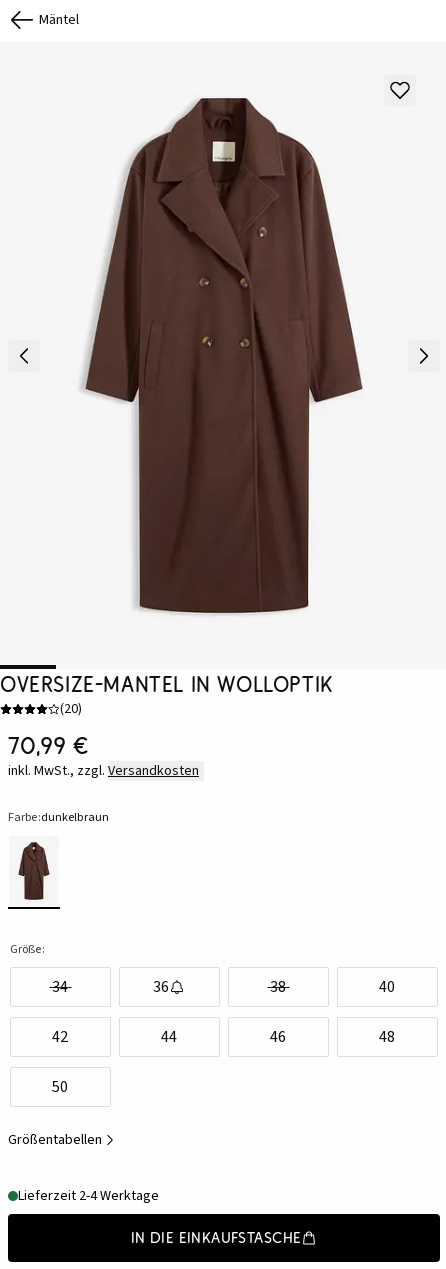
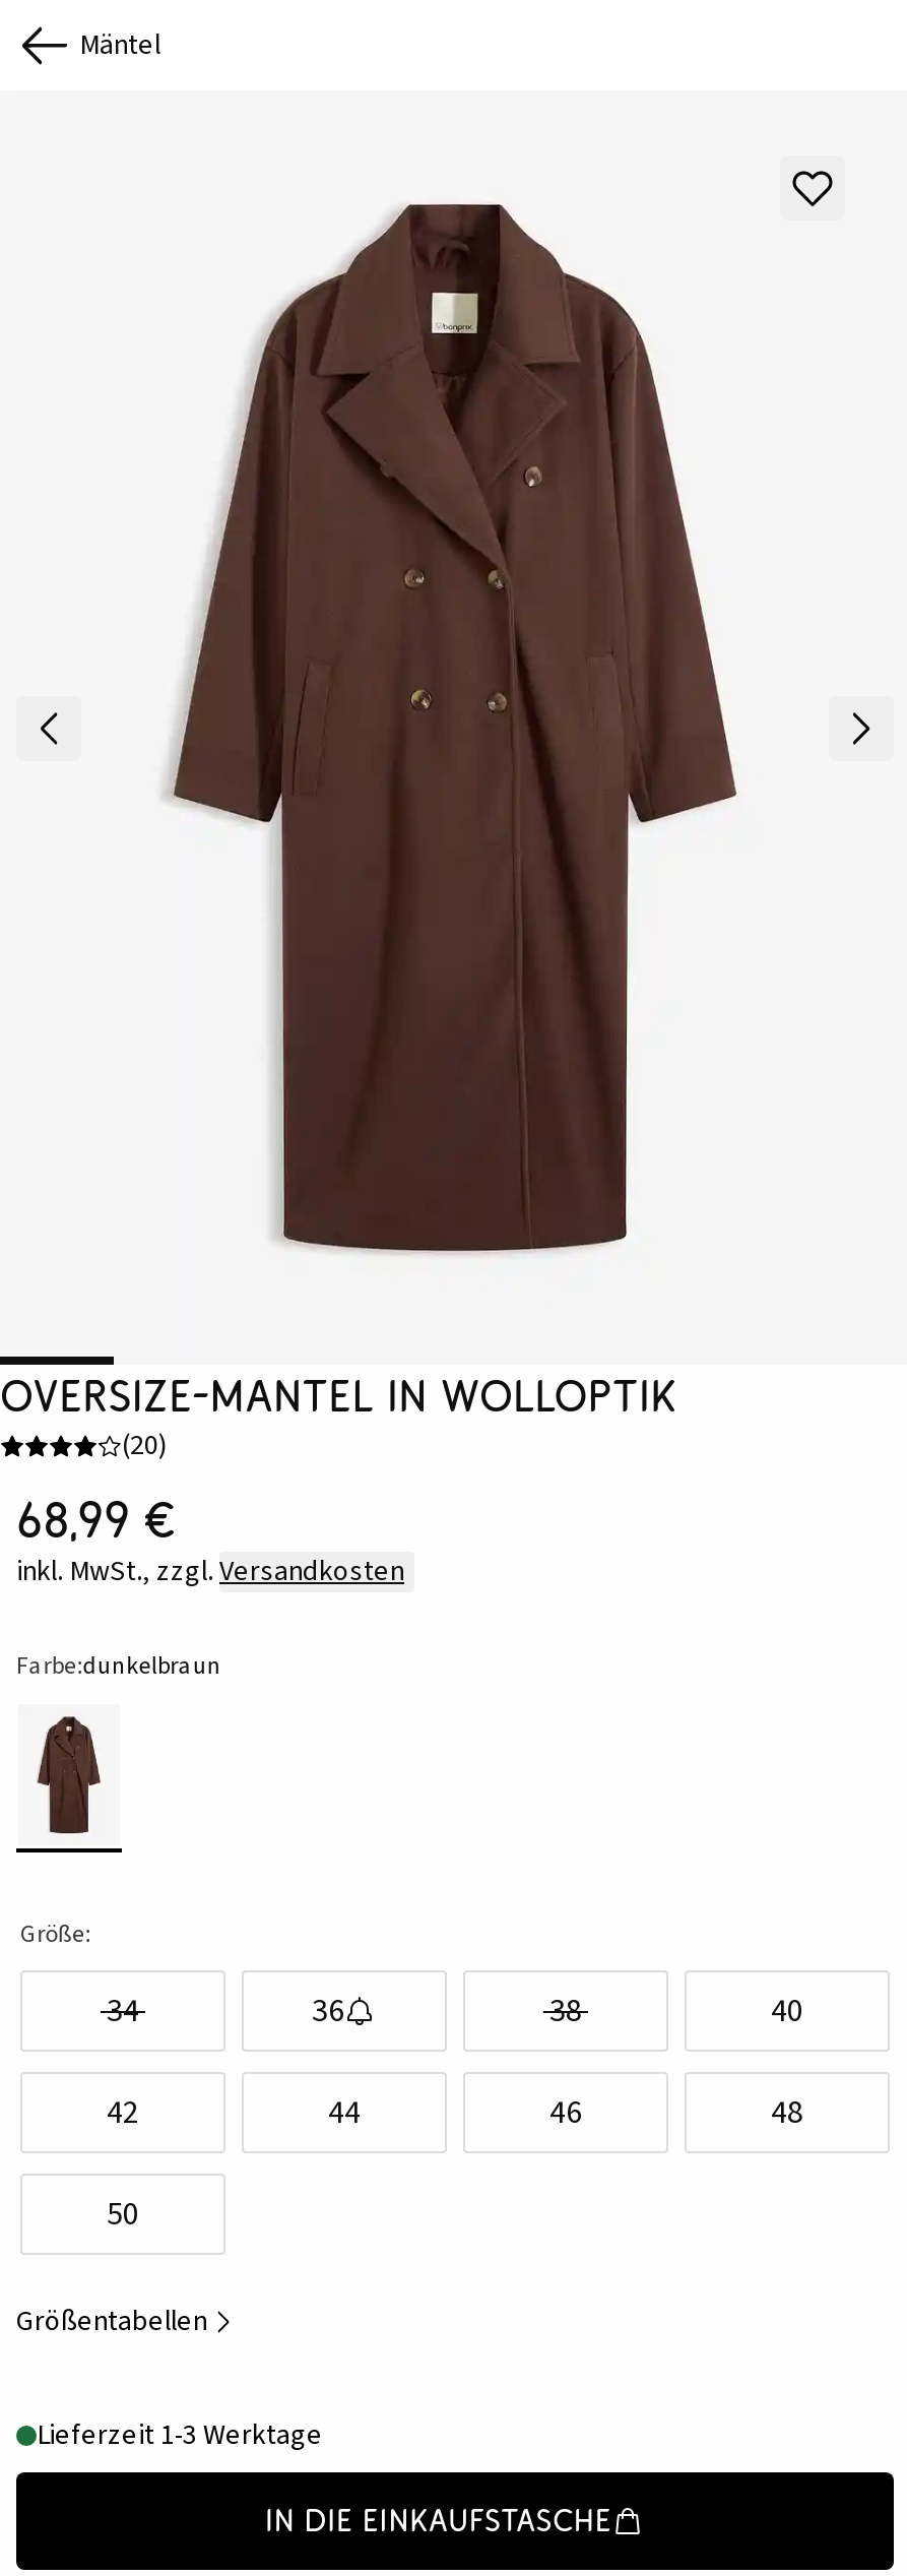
[8,731,88,760] 70,99 € -> [16,1491,175,1550] 68,99 €
[18,1186,159,1206] Lieferzeit 2-4 Werktage -> [37,2416,323,2457] Lieferzeit 1-3 Werktage

